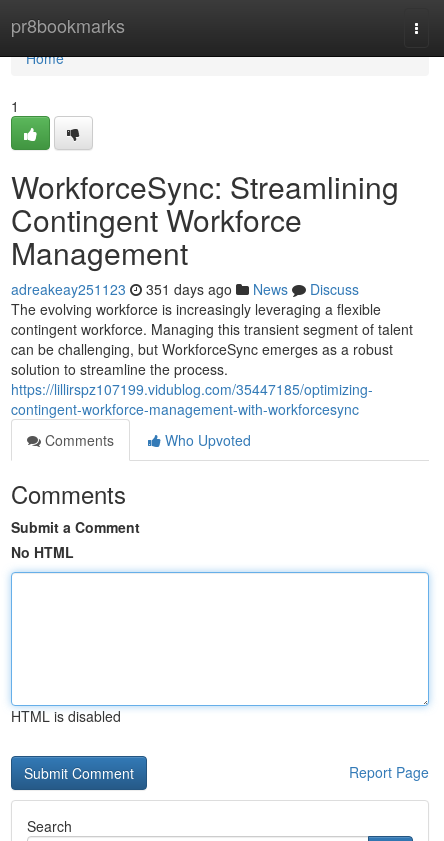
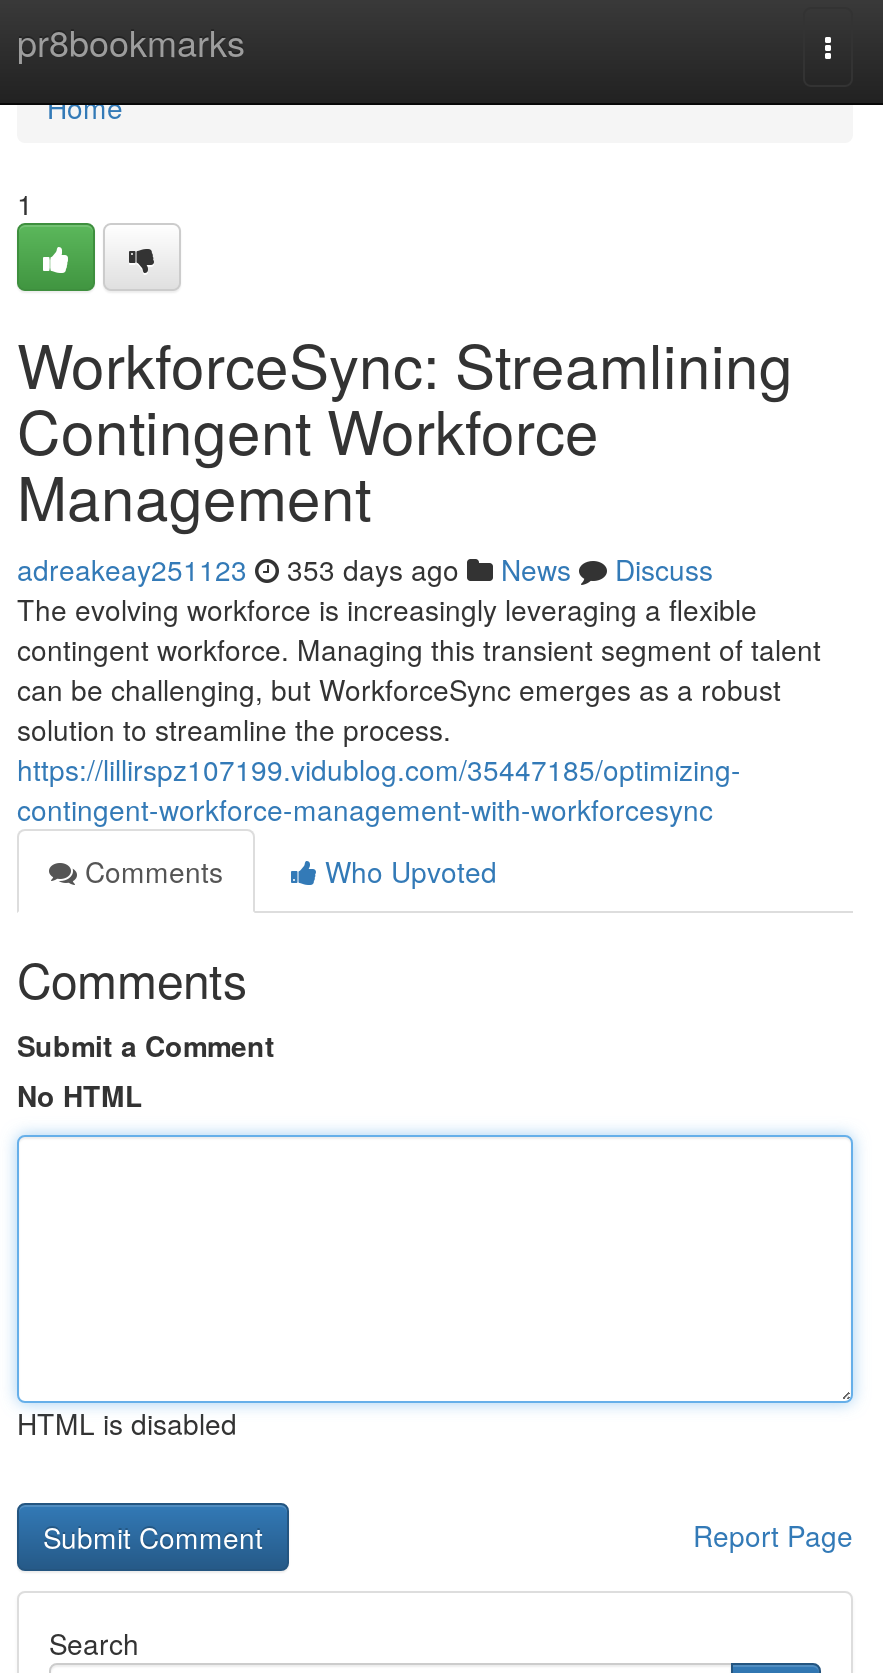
[11,279,359,299] adreakeay251123 351 days ago News Discuss -> [17,549,713,589] adreakeay251123 353 days ago News Discuss

